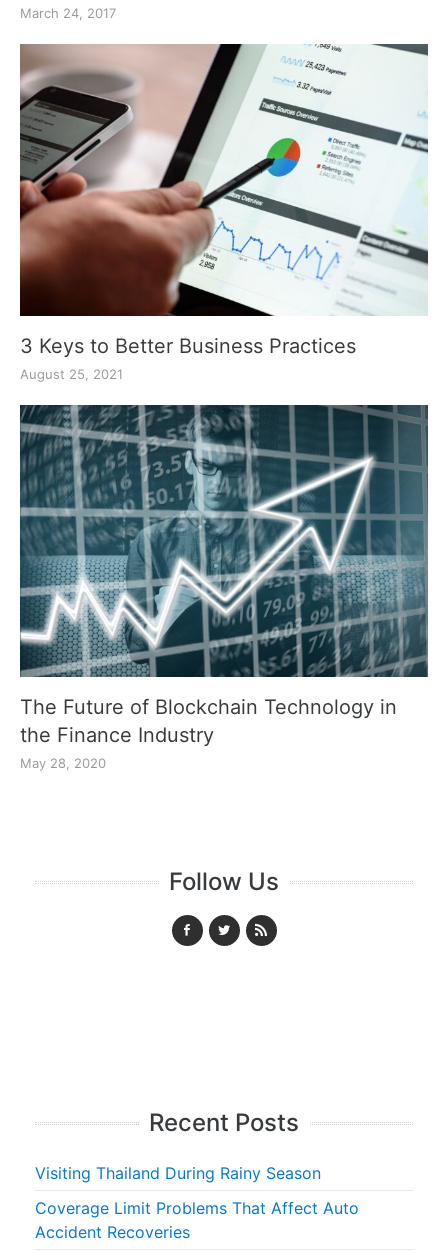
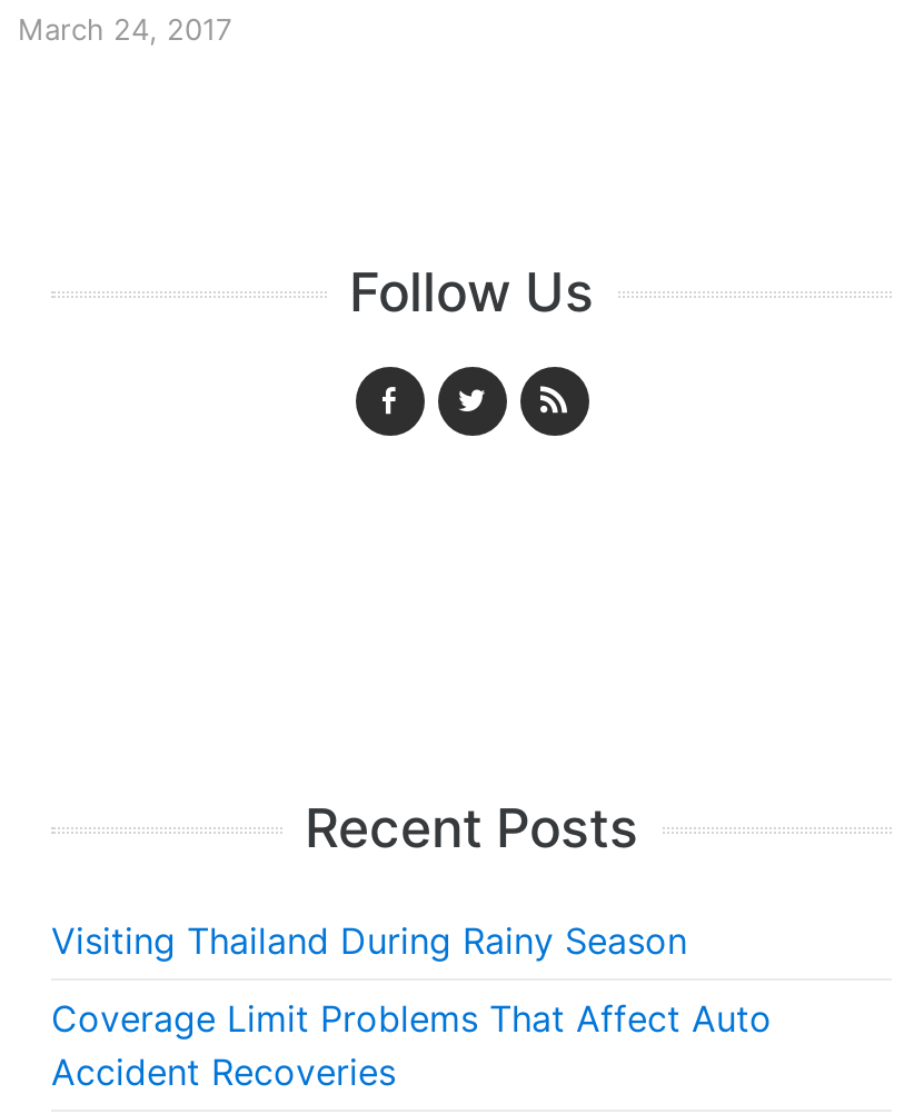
[19,43,429,382] [image] | 3 Keys to Better Business Practices | August 25, 2021 -> none
[19,404,429,771] [image] | The Future of Blockchain Technology in | the Finance Industry | May 28, 2020 -> none

